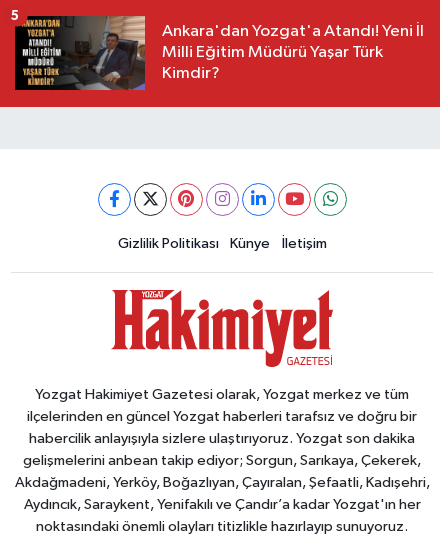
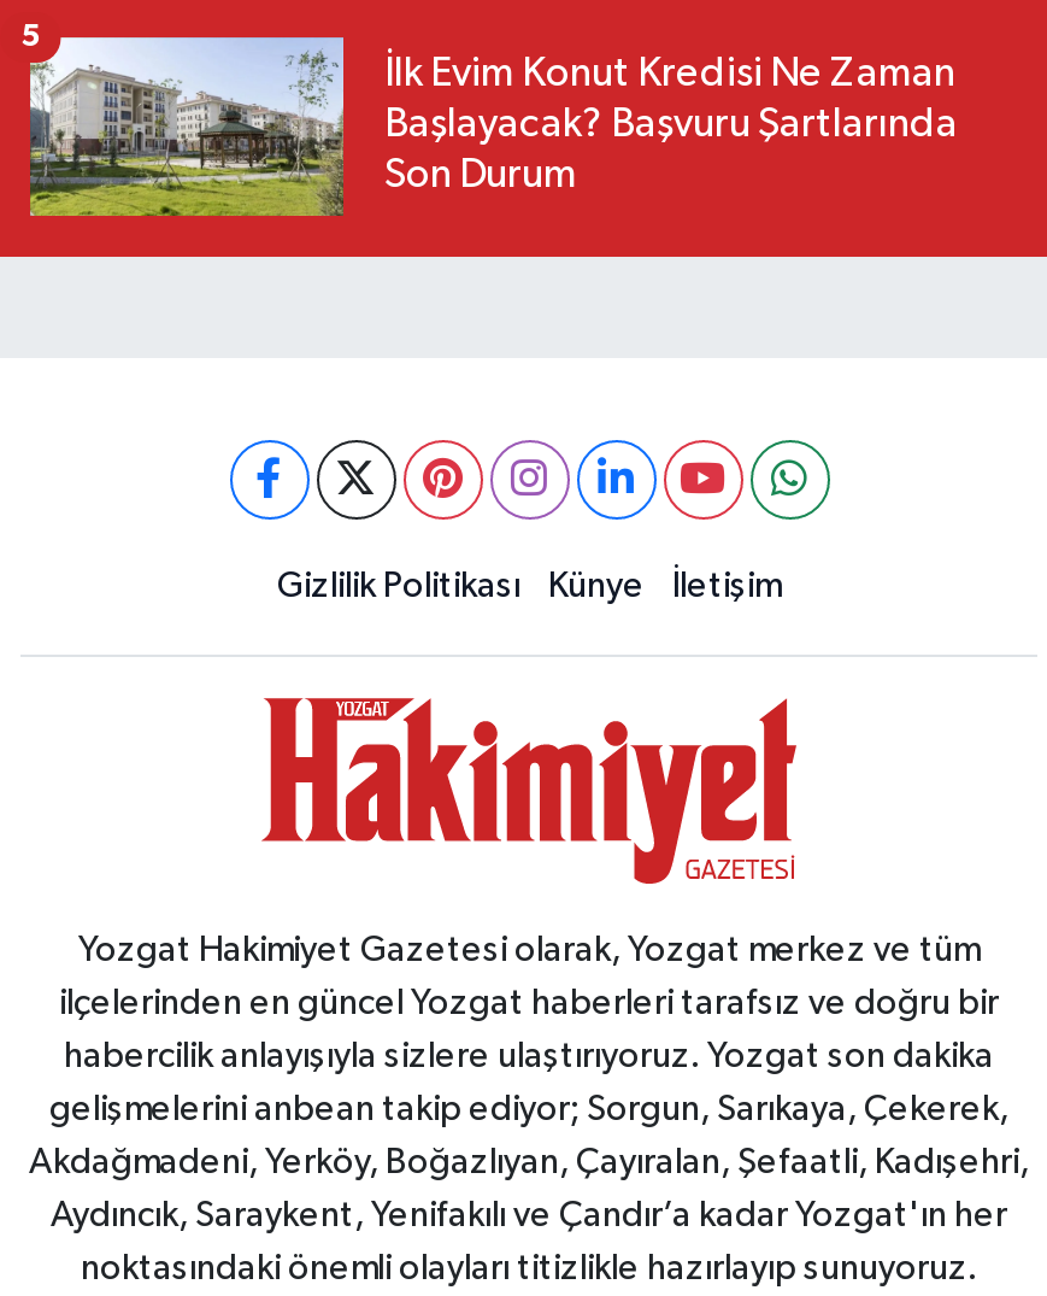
[14,15,424,91] [image] | Ankara'dan Yozgat'a Atandı! Yeni İl | Milli Eğitim Müdürü Yaşar Türk | Kimdir? -> [28,35,958,218] [image] | İlk Evim Konut Kredisi Ne Zaman | Başlayacak? Başvuru Şartlarında | Son Durum

